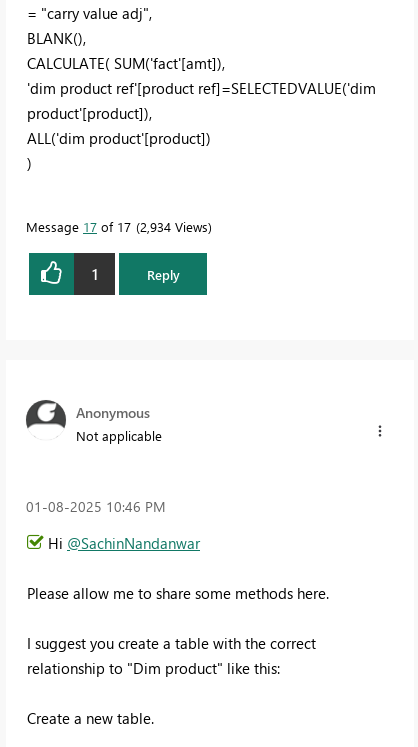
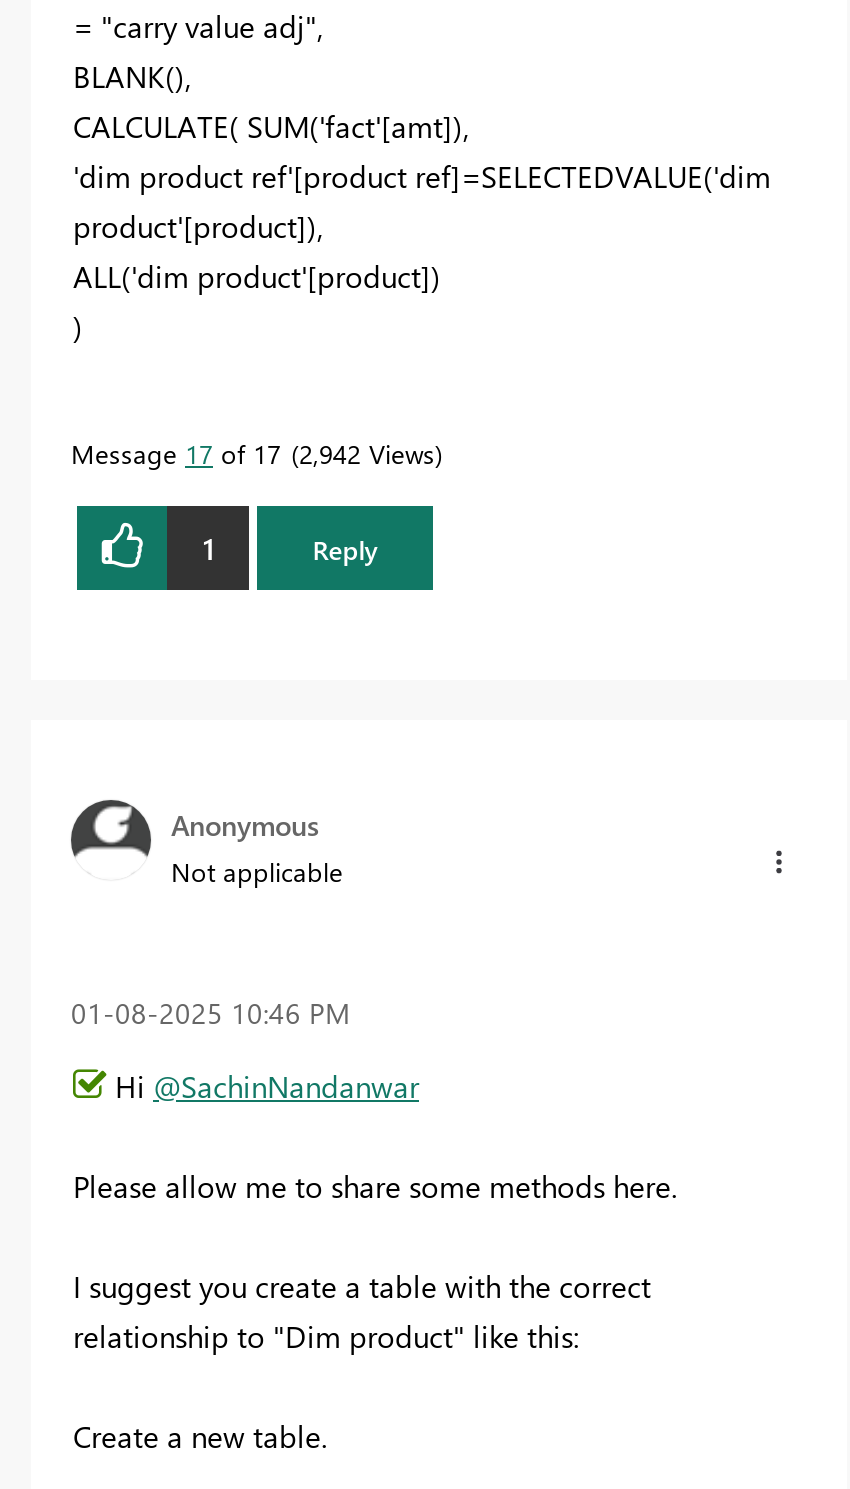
[26,218,208,235] Message 17 of 17 2,934 Views -> [71,436,435,470] Message 17 of 17 2,942 Views

